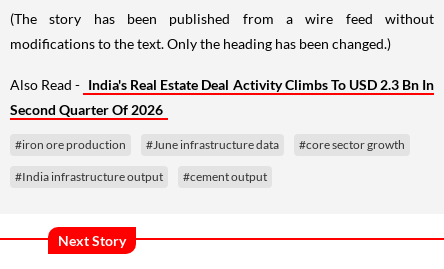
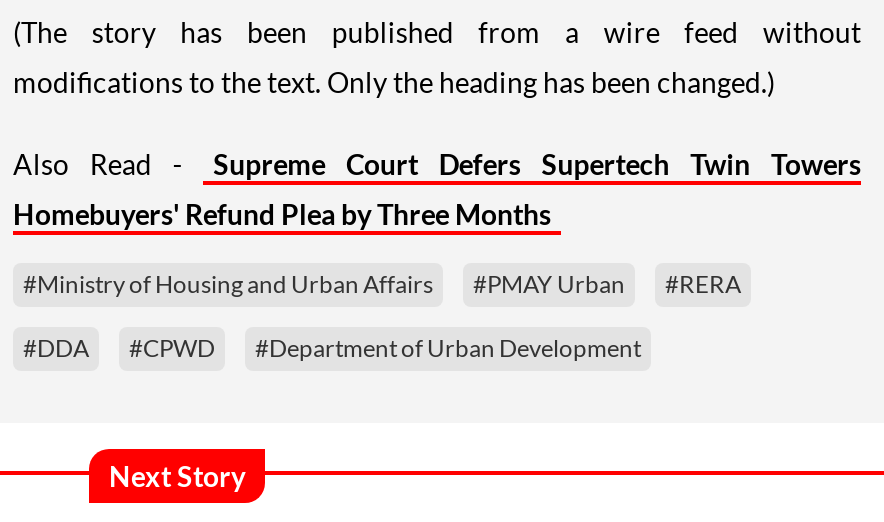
[10,76,434,93] Also Read - India's Real Estate Deal Activity Climbs To USD 2.3 Bn In -> [13,148,861,182] Also Read - Supreme Court Defers Supertech Twin Towers
[10,101,163,118] Second Quarter Of 2026 -> [13,198,551,232] Homebuyers' Refund Plea by Three Months
[15,137,405,152] #iron ore production | #June infrastructure data | #core sector growth -> [23,270,741,300] #Ministry of Housing and Urban Affairs | #PMAY Urban | #RERA
[15,169,267,184] #India infrastructure output | #cement output -> [23,334,641,364] #DDA | #CPWD | #Department of Urban Development

